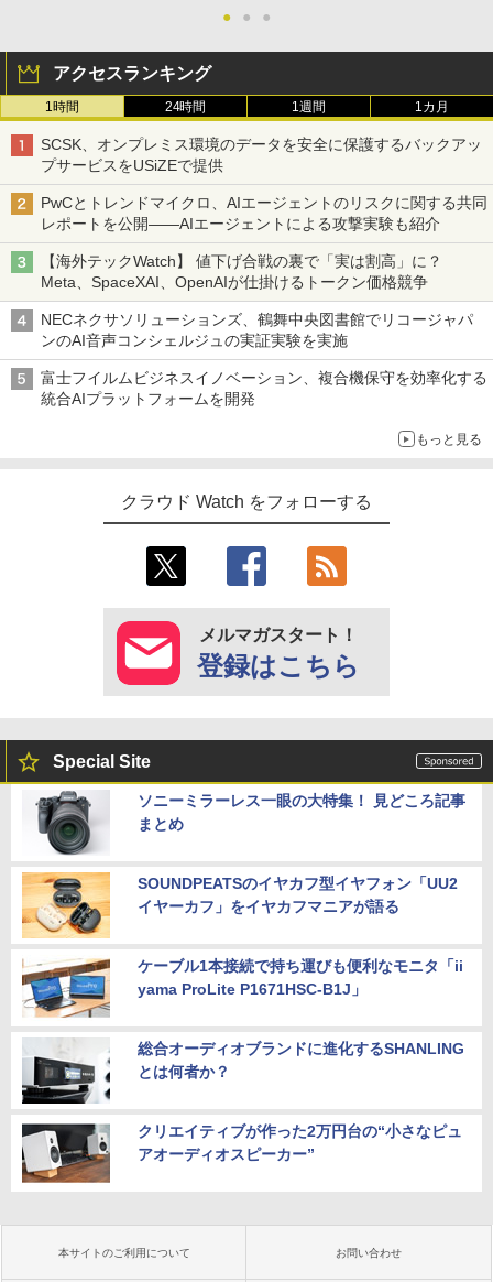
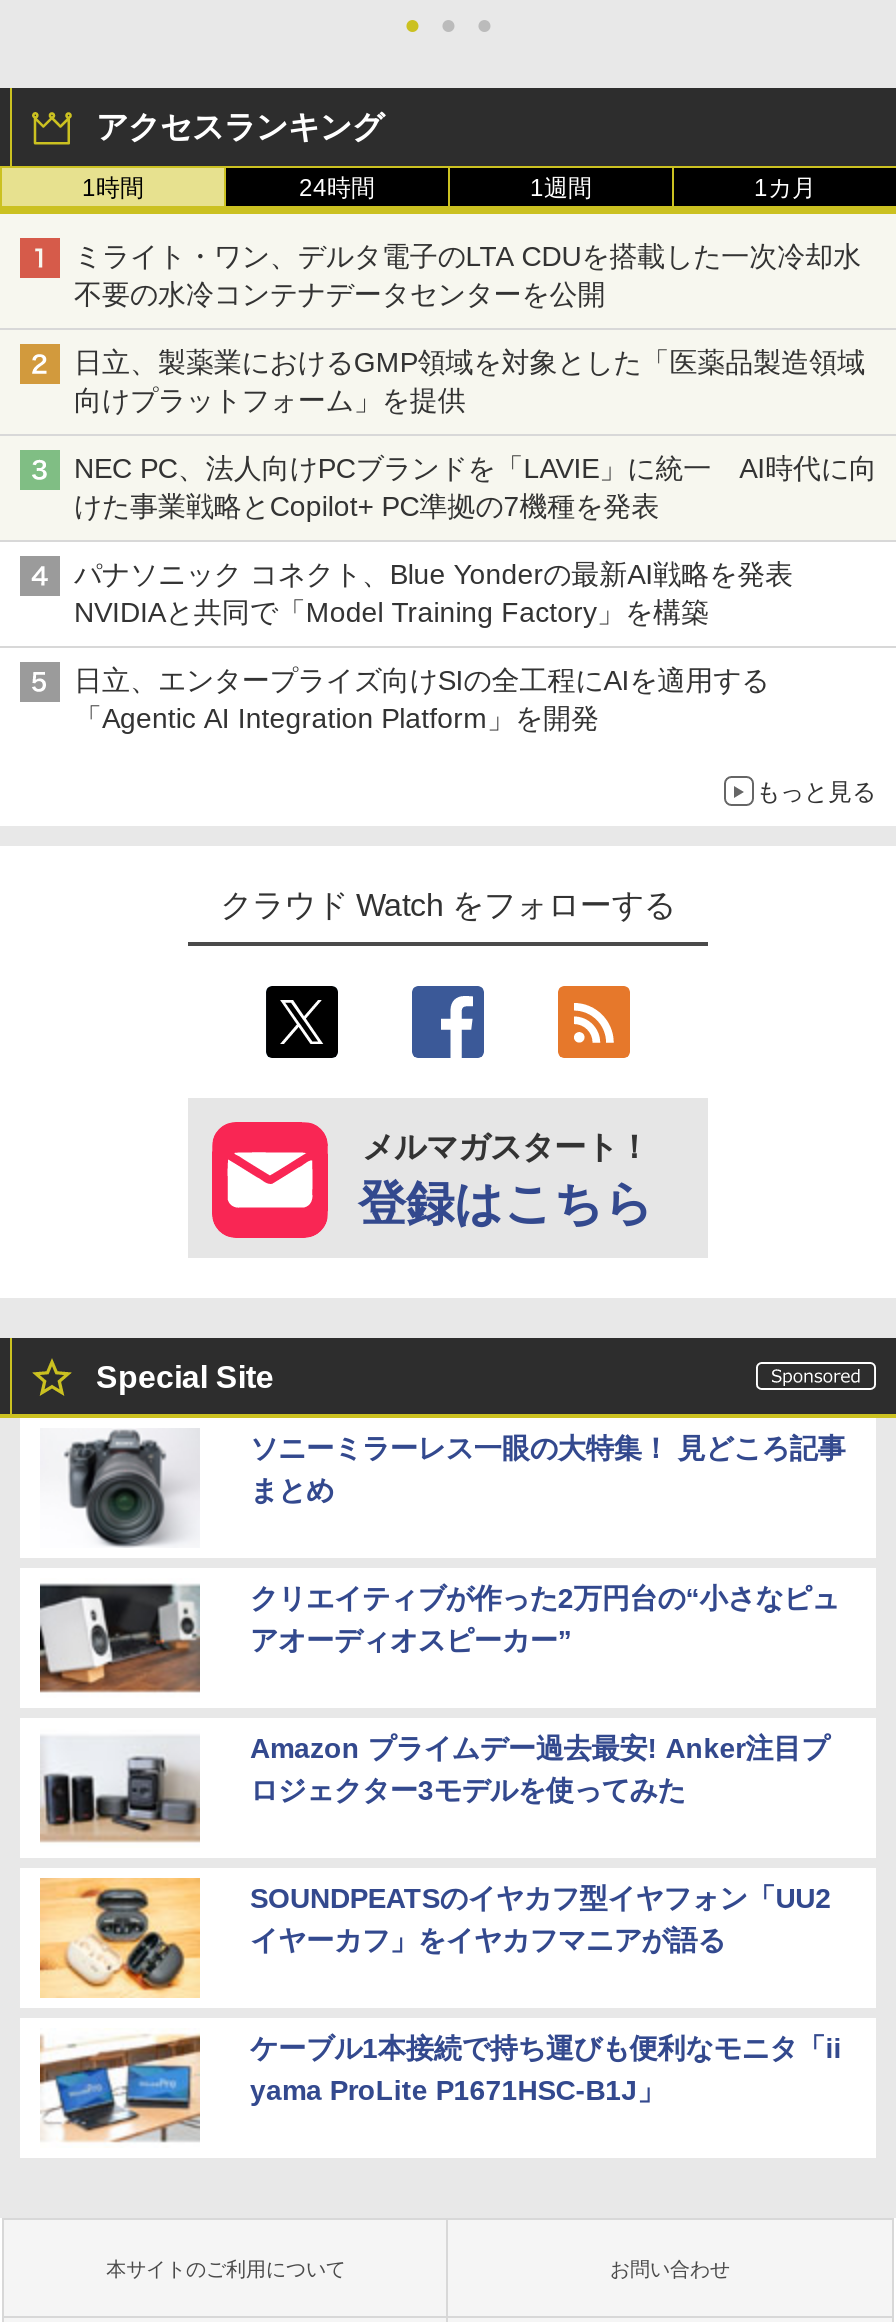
[41,136,482,174] SCSK、オンプレミス環境のデータを安全に保護するバックアッ | プサービスをUSiZEで提供 -> [74,241,861,311] ミライト・ワン、デルタ電子のLTA CDUを搭載した一次冷却水 | 不要の水冷コンテナデータセンターを公開
[41,194,487,233] PwCとトレンドマイクロ、AIエージェントのリスクに関する共同 | レポートを公開――AIエージェントによる攻撃実験も紹介 -> [74,347,865,417] 日立、製薬業におけるGMP領域を対象とした「医薬品製造領域 | 向けプラットフォーム」を提供
[41,253,457,291] 【海外テックWatch】 値下げ合戦の裏で「実は割高」に？ | Meta、SpaceXAI、OpenAIが仕掛けるトークン価格競争 -> [74,453,877,523] NEC PC、法人向けPCブランドを「LAVIE」に統一 AI時代に向 | けた事業戦略とCopilot+ PC準拠の7機種を発表
[41,311,473,349] NECネクサソリューションズ、鶴舞中央図書館でリコージャパ | ンのAI音声コンシェルジュの実証実験を実施 -> [74,559,821,629] パナソニック コネクト、Blue Yonderの最新AI戦略を発表 | NVIDIAと共同で「Model Training Factory」を構築
[41,369,487,408] 富士フイルムビジネスイノベーション、複合機保守を効率化する | 統合AIプラットフォームを開発 -> [74,665,769,735] 日立、エンタープライズ向けSIの全工程にAIを適用する | 「Agentic AI Integration Platform」を開発
none -> [40,1733,829,1842] [image] | Amazon プライムデー過去最安! Anker注目プ | ロジェクター3モデルを使ってみた
moved [21,872,463,998] -> [38,1878,841,2107]: [image] | SOUNDPEATSのイヤカフ型イヤフォン「UU2 | イヤーカフ」をイヤカフマニアが語る | ケーブル1本接続で持ち運びも便利なモニタ「ii | yama ProLite P1671HSC-B1J」
[21,1040,464,1105] [image] | 総合オーディオブランドに進化するSHANLING | とは何者か？ -> none
moved [21,1123,462,1184] -> [38,1582,839,1696]: [image] | クリエイティブが作った2万円台の“小さなピュ | アオーディオスピーカー”

